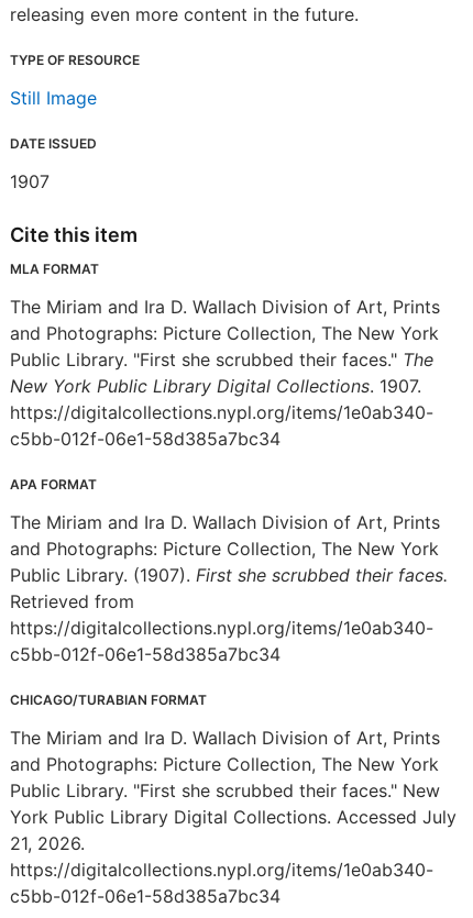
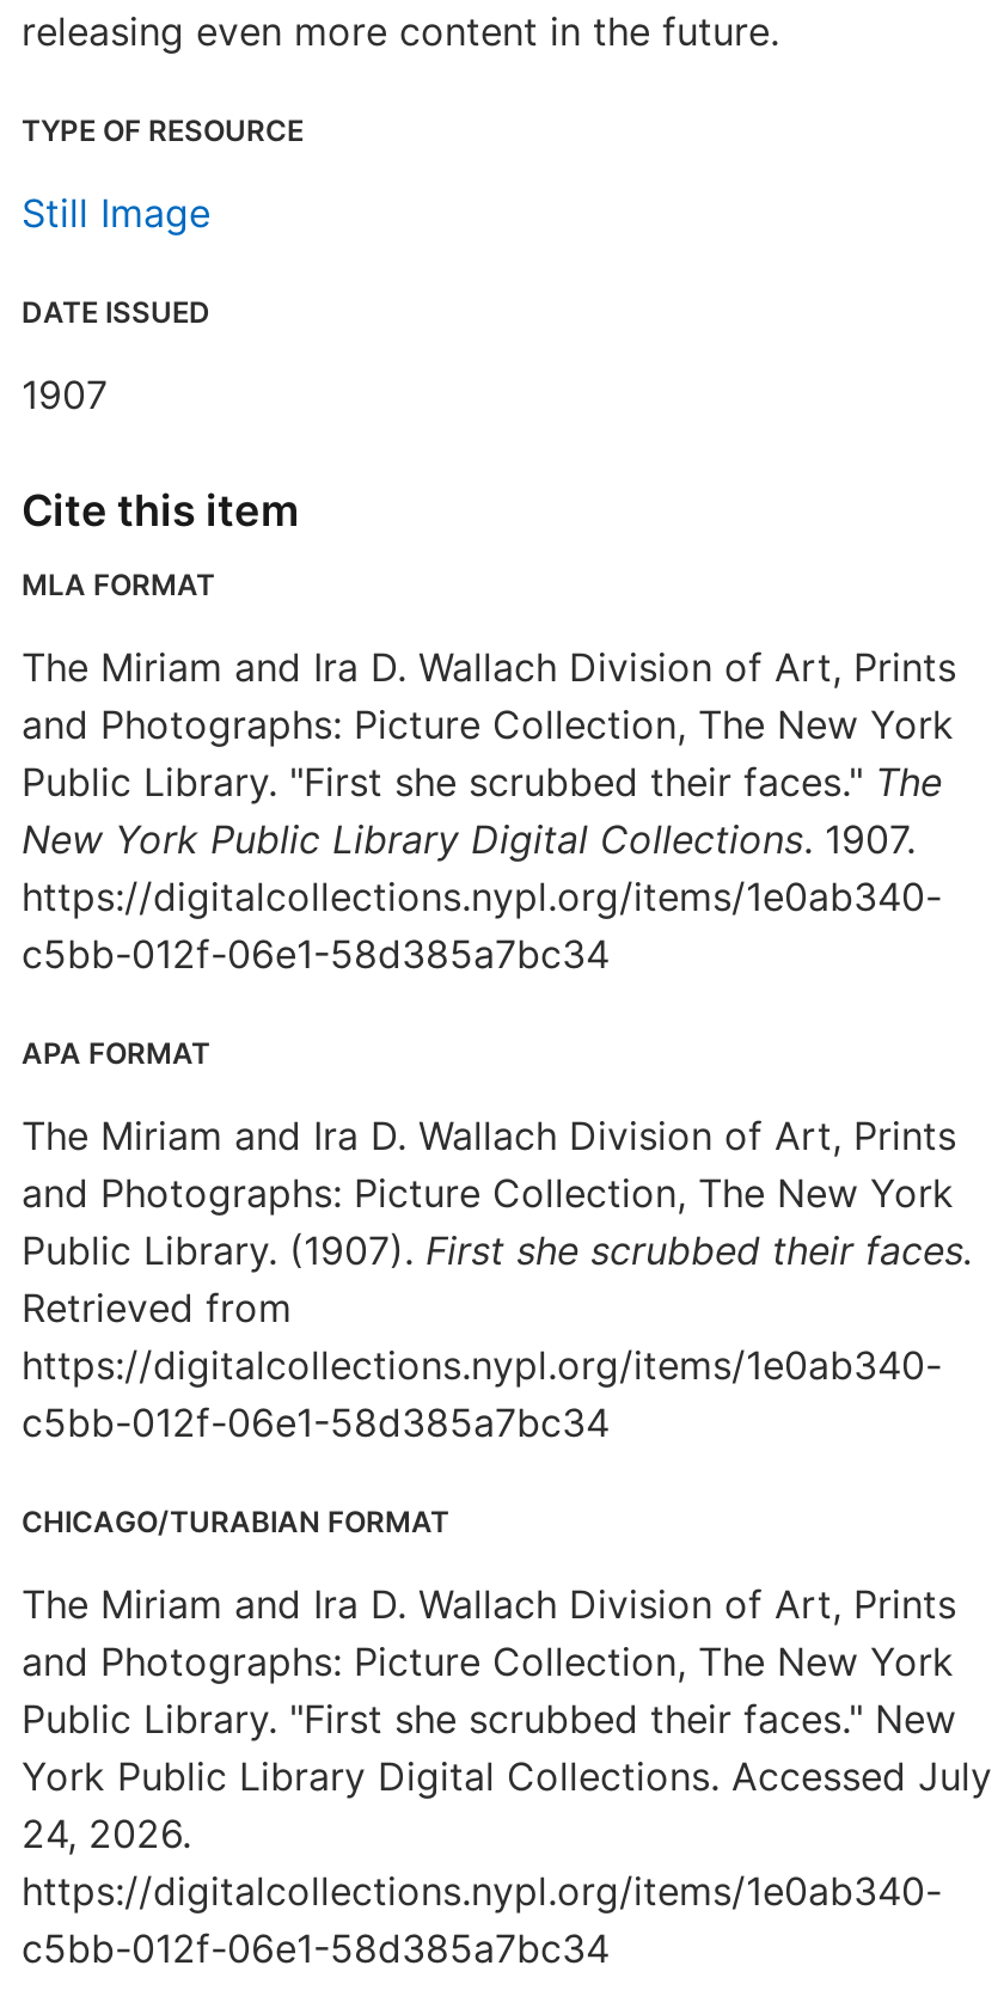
[10,832,85,854] 21, 2026. -> [22,1810,191,1857] 24, 2026.

